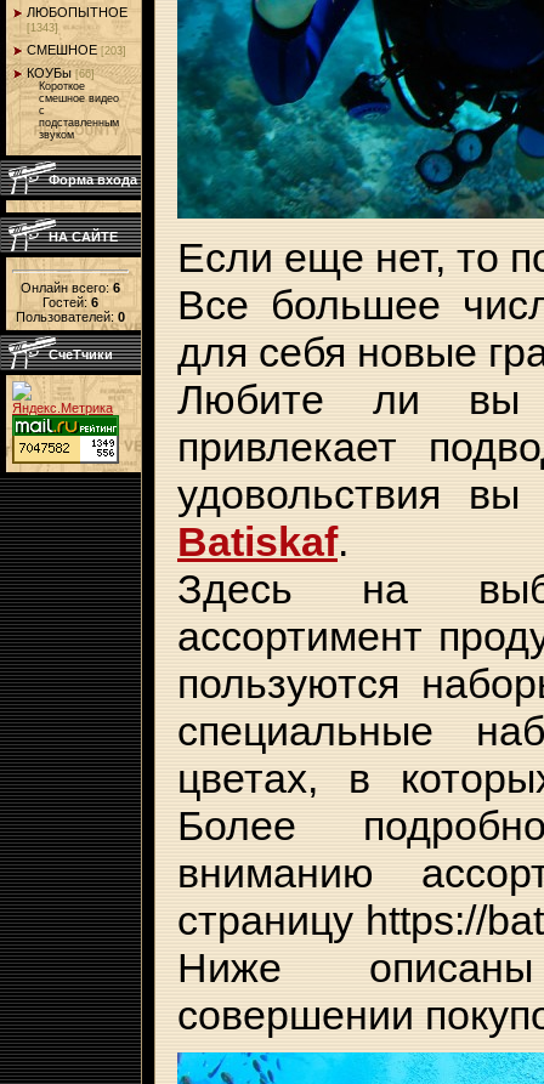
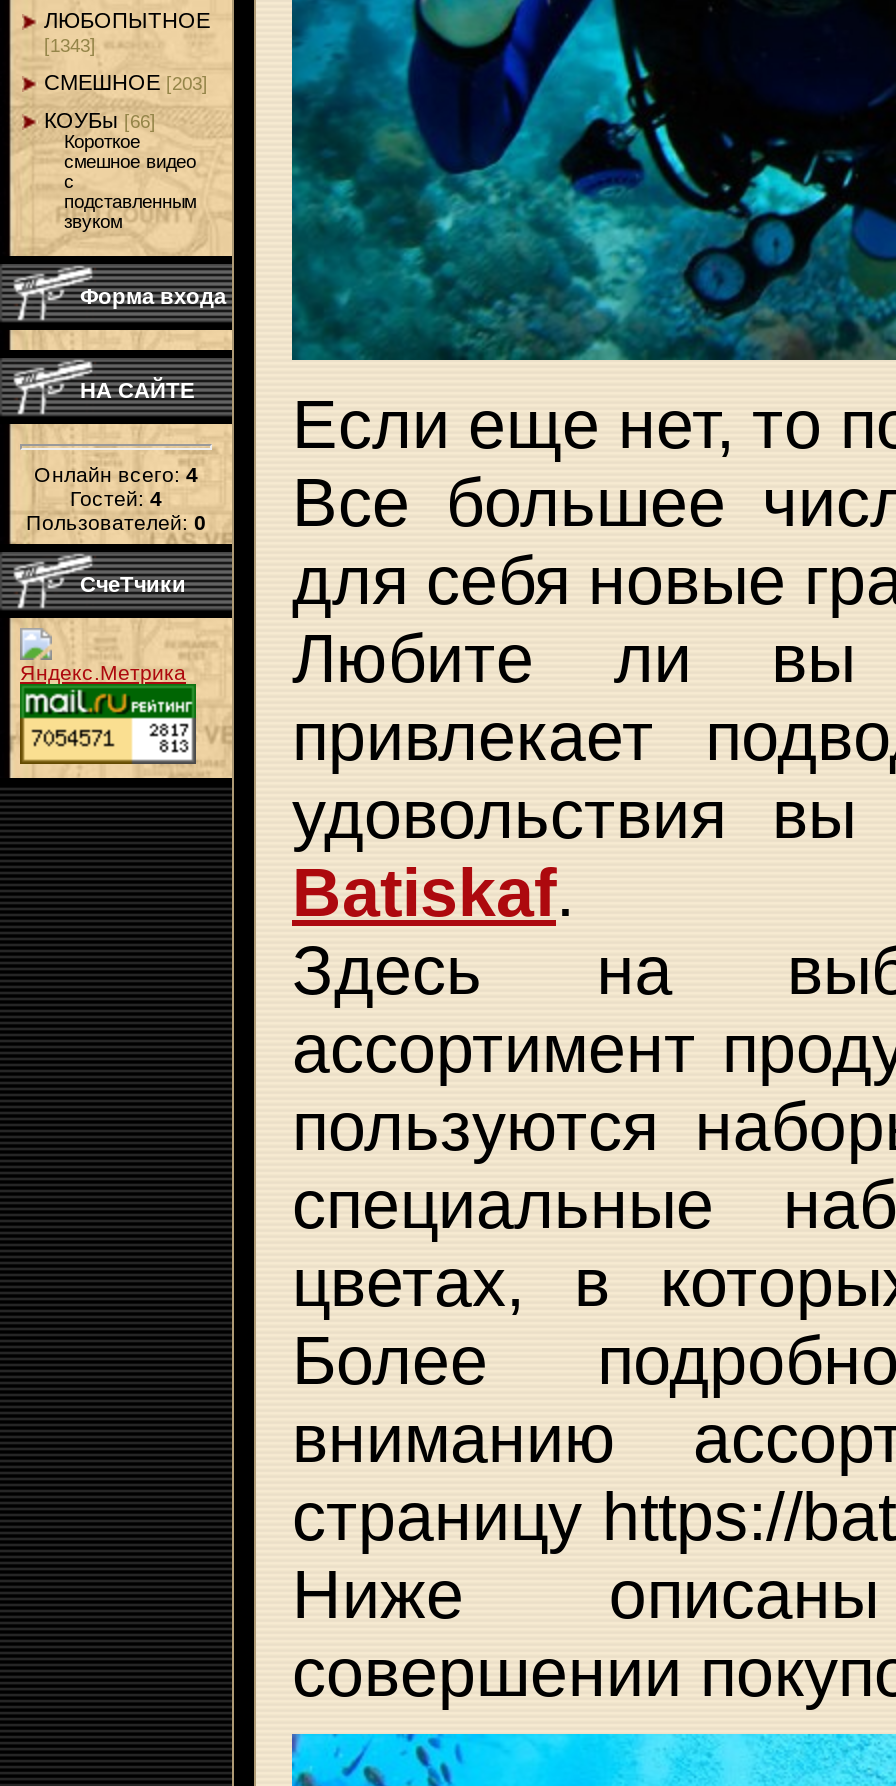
[21,280,120,295] Онлайн всего: 6 -> [34,461,198,485] Онлайн всего: 4
[42,295,98,309] Гостей: 6 -> [70,485,162,509] Гостей: 4

